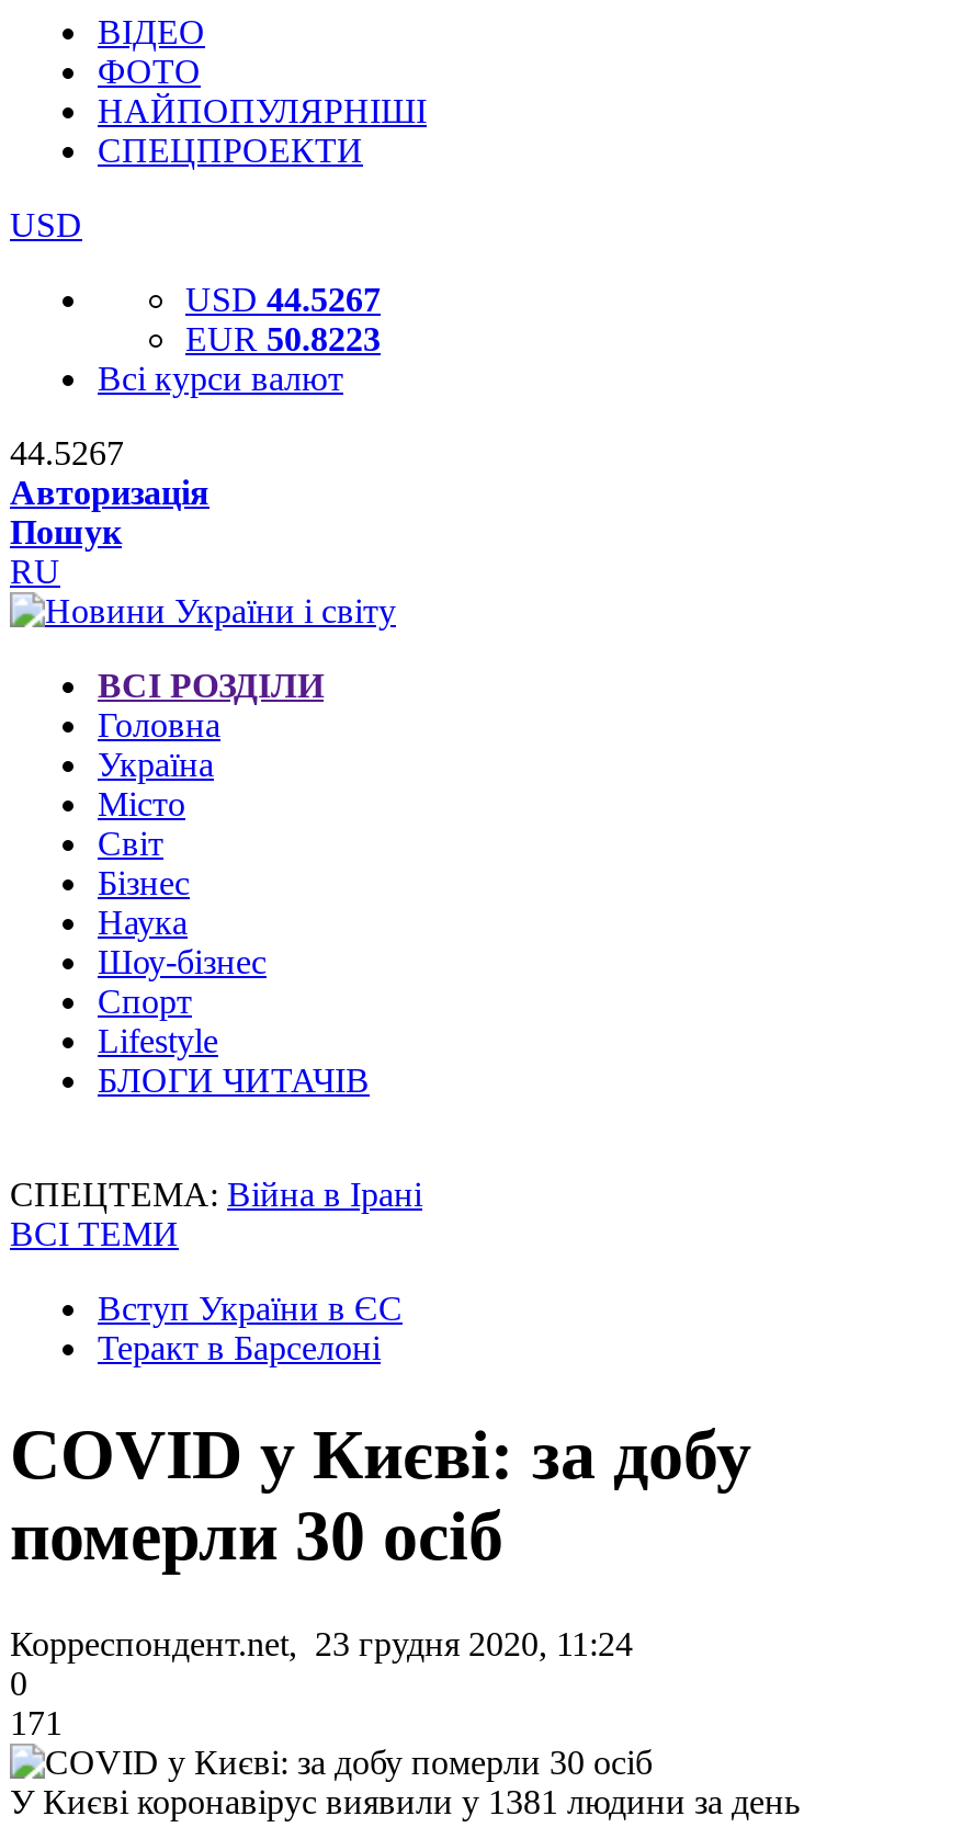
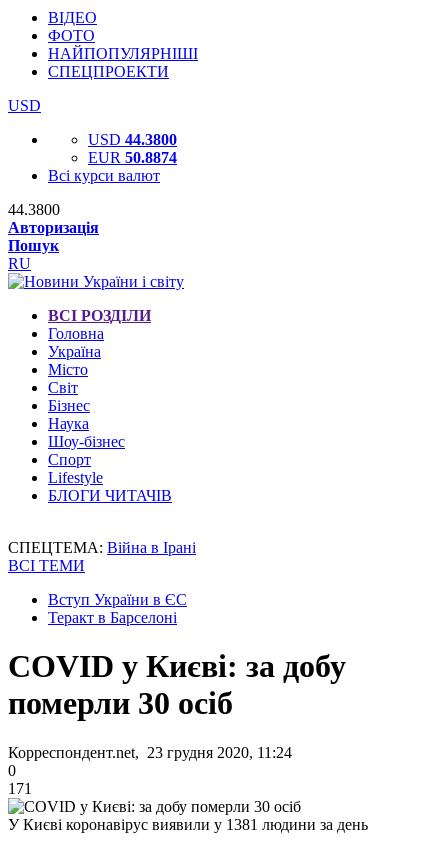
[185,281,381,318] USD 44.5267 -> [88,131,177,148] USD 44.3800
[185,320,381,357] EUR 50.8223 -> [88,149,177,166] EUR 50.8874
[10,434,124,472] 44.5267 -> [8,201,60,218] 44.3800

